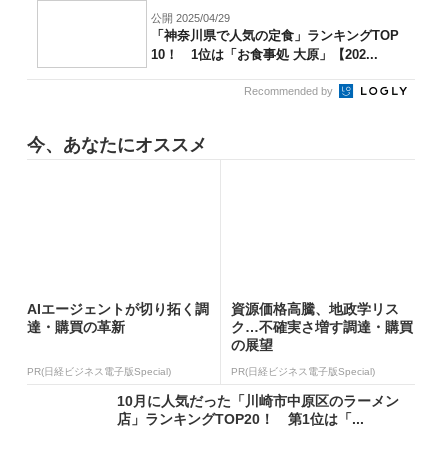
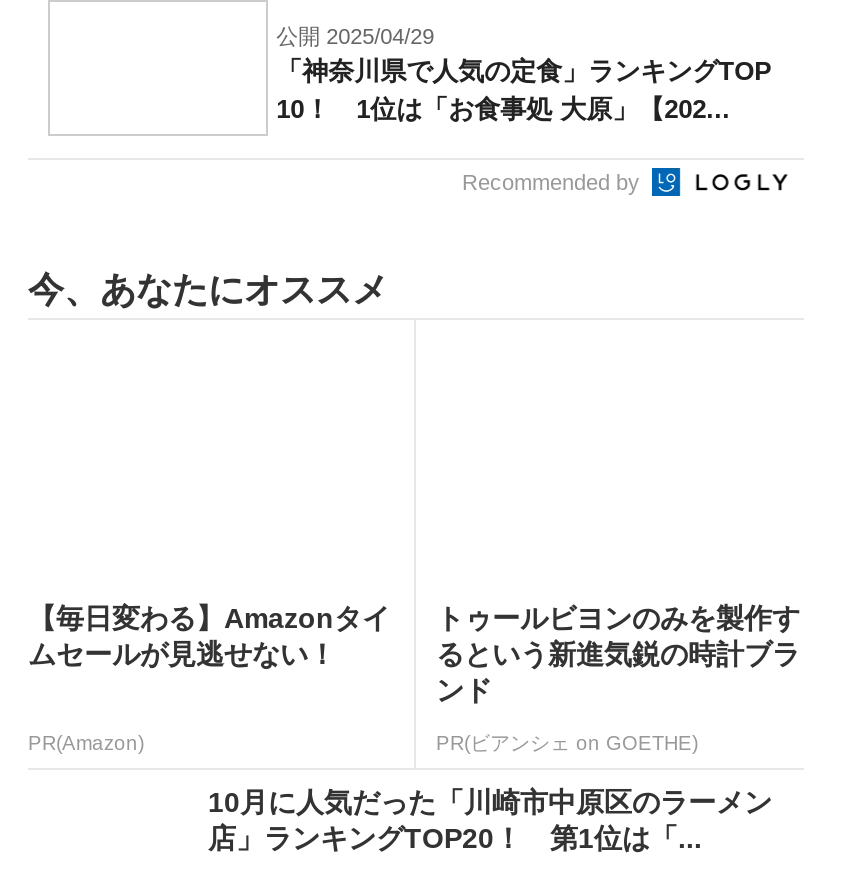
[27,301,209,335] AIエージェントが切り拓く調 | 達・購買の革新 -> [28,602,390,670] 【毎日変わる】Amazonタイ | ムセールが見逃せない！
[231,301,413,353] 資源価格高騰、地政学リス | ク…不確実さ増す調達・購買 | の展望 -> [436,602,800,706] トゥールビヨンのみを製作す | るという新進気鋭の時計ブラ | ンド
[27,366,171,377] PR(日経ビジネス電子版Special) -> [28,732,144,754] PR(Amazon)
[231,366,375,377] PR(日経ビジネス電子版Special) -> [436,732,698,754] PR(ビアンシェ on GOETHE)

